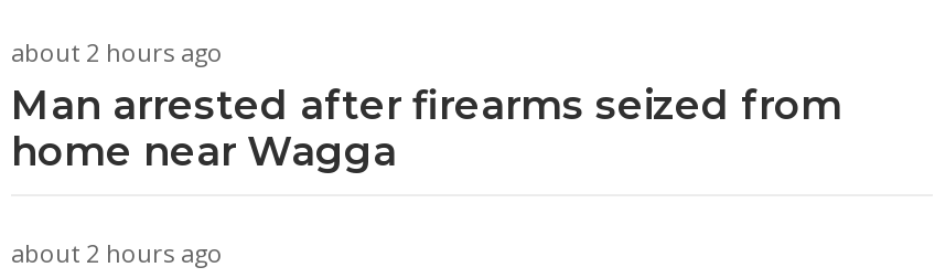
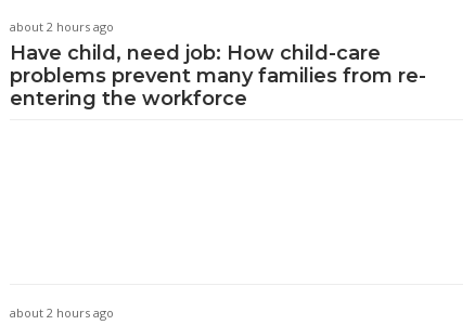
[11,83,842,177] Man arrested after firearms seized from | home near Wagga -> [10,42,426,111] Have child, need job: How child-care | problems prevent many families from re- | entering the workforce

